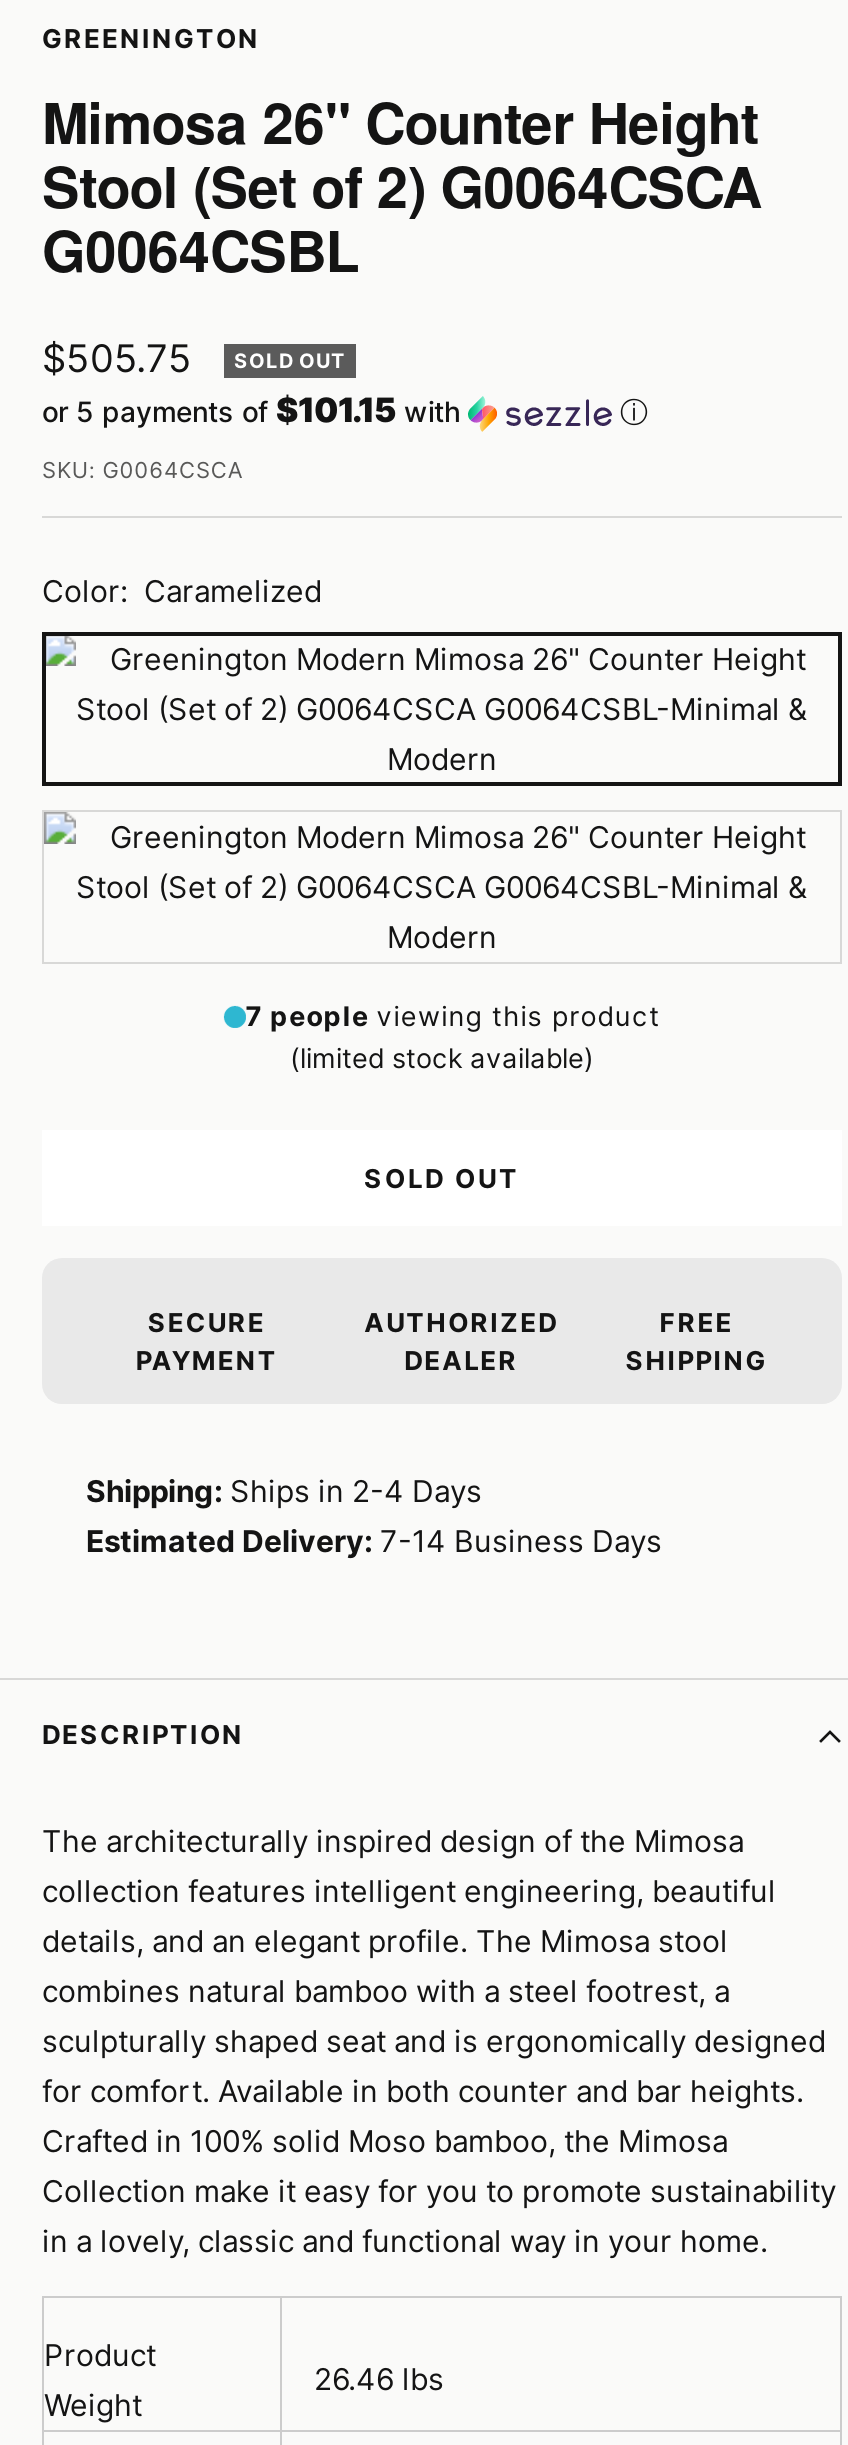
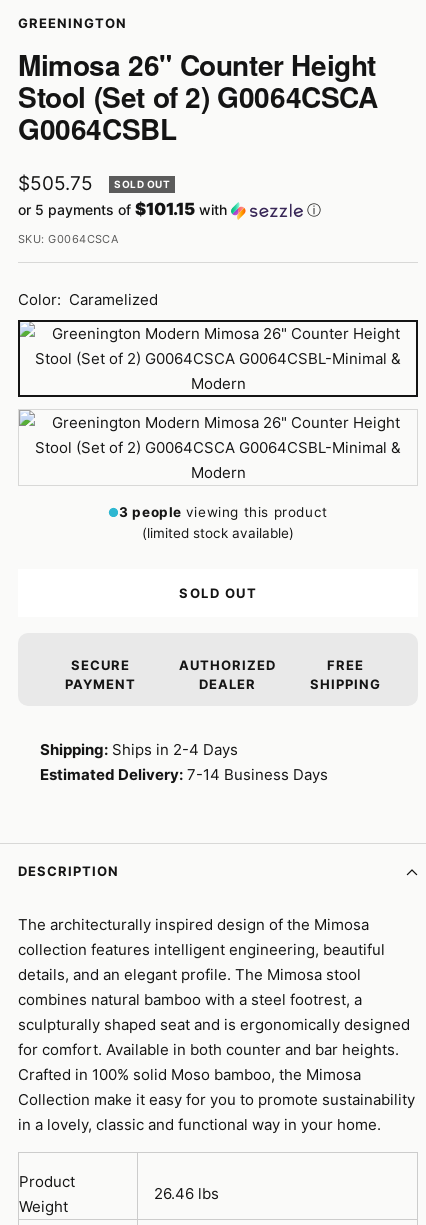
[246,1000,660,1032] 7 people viewing this product -> [119,504,328,520] 3 people viewing this product

